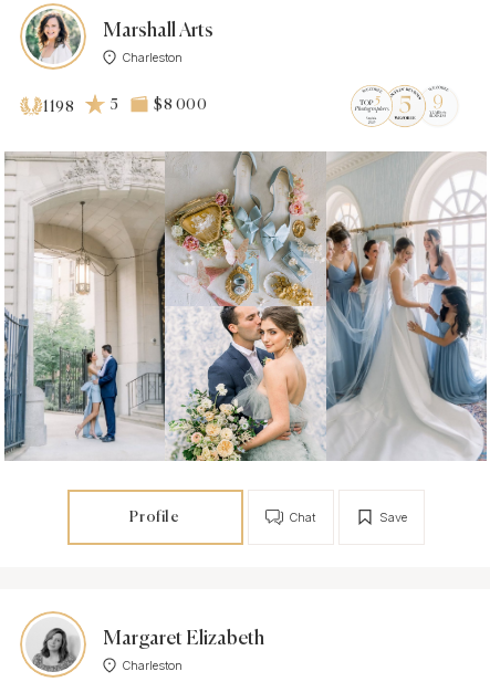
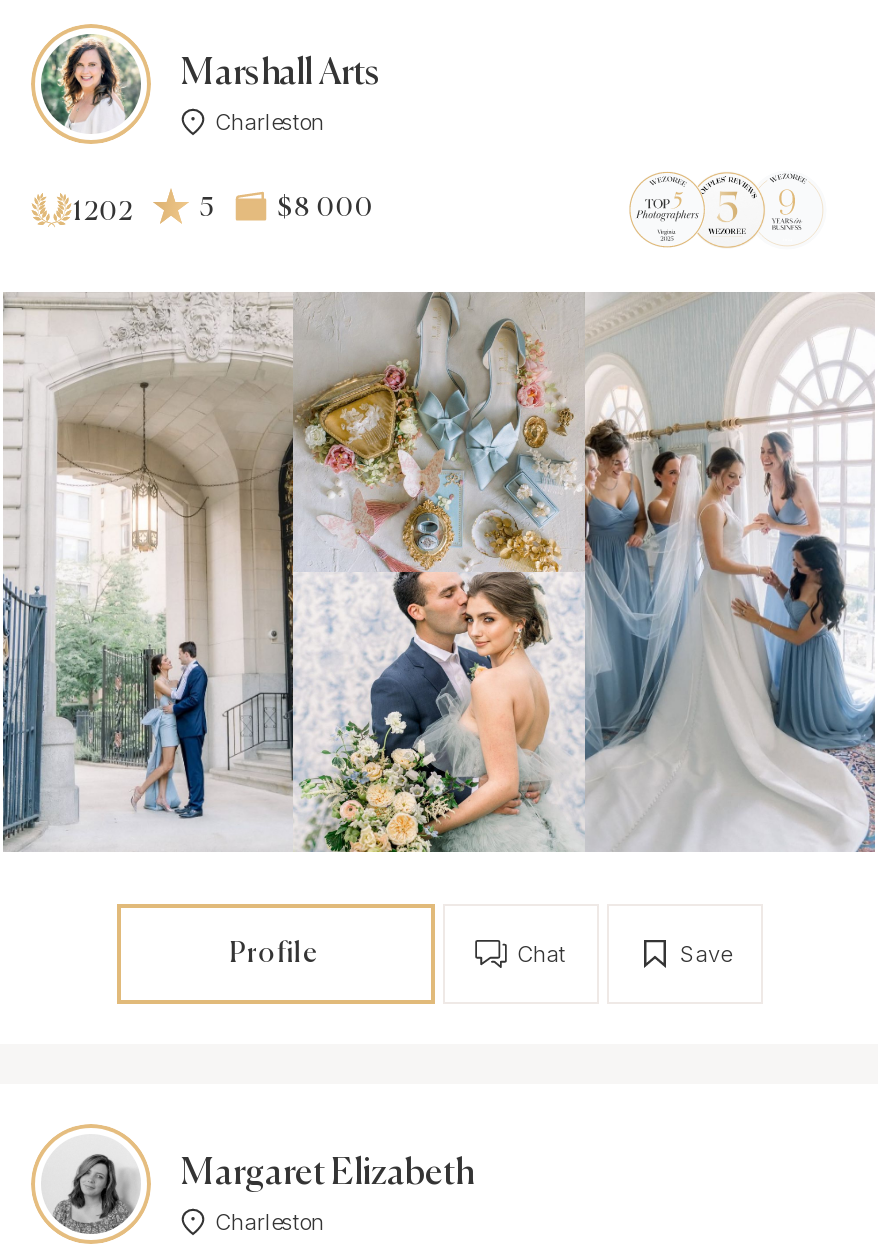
[43,100,75,114] 1198 -> [73,199,134,225] 1202

